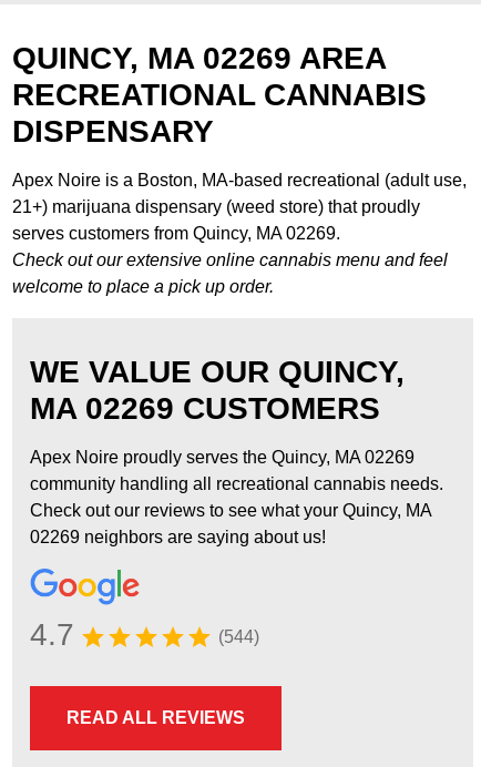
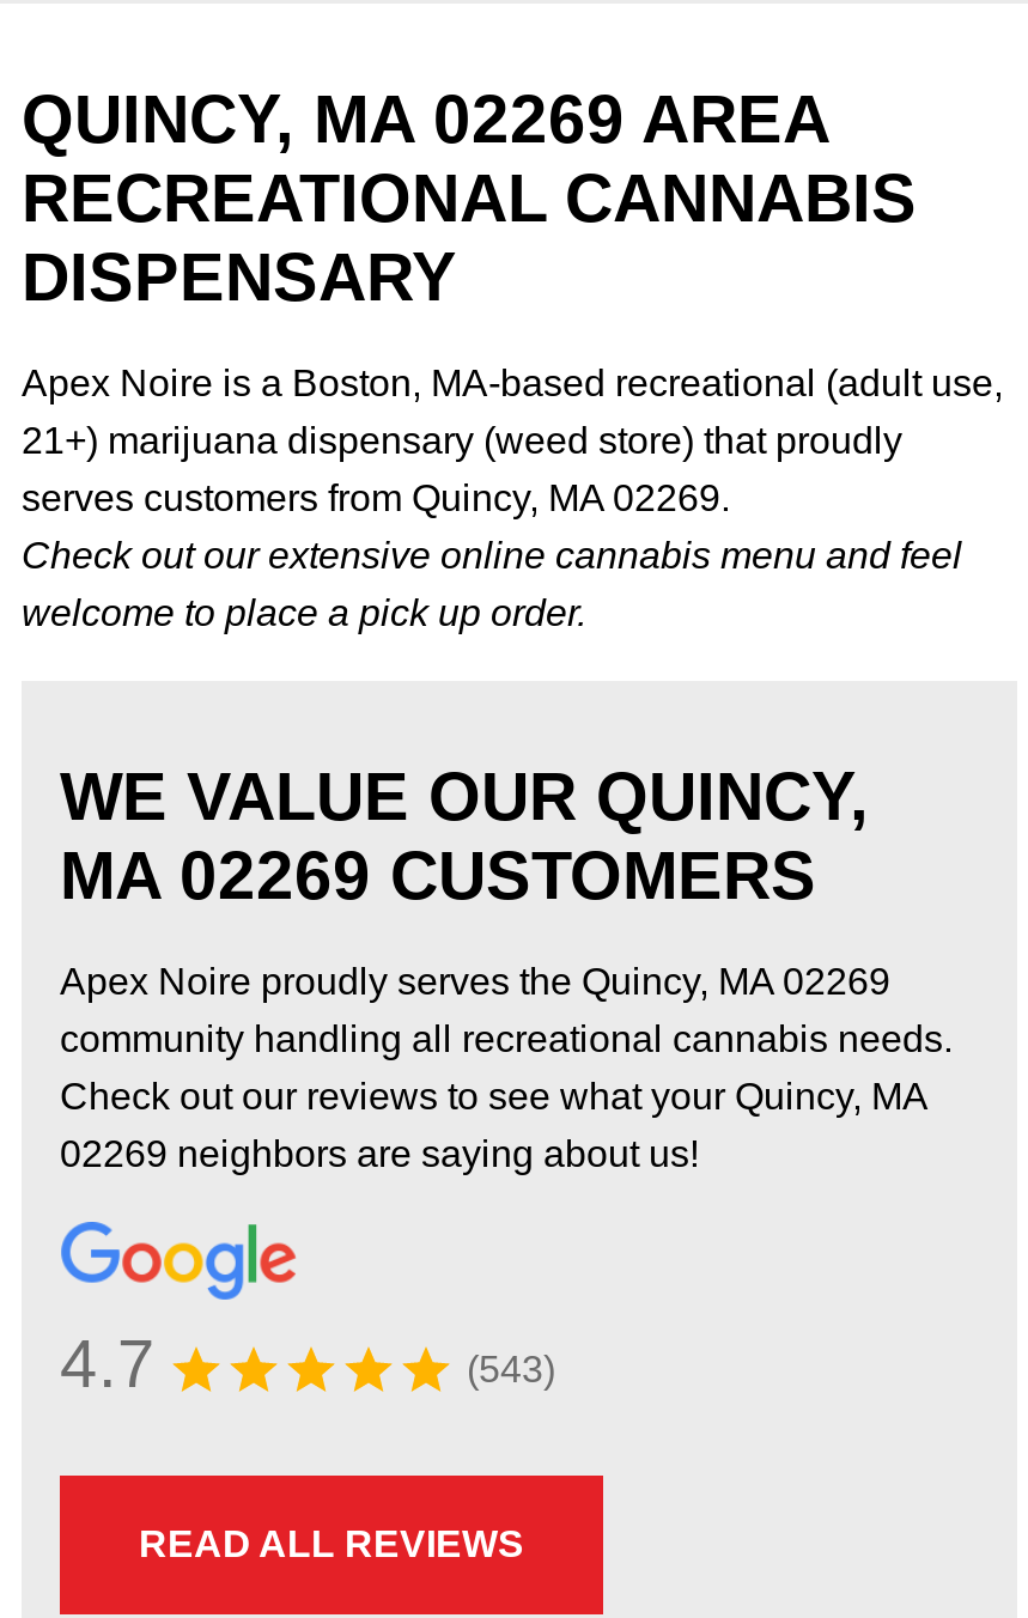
[218,627,259,646] (544) -> [467,1348,555,1388] (543)

